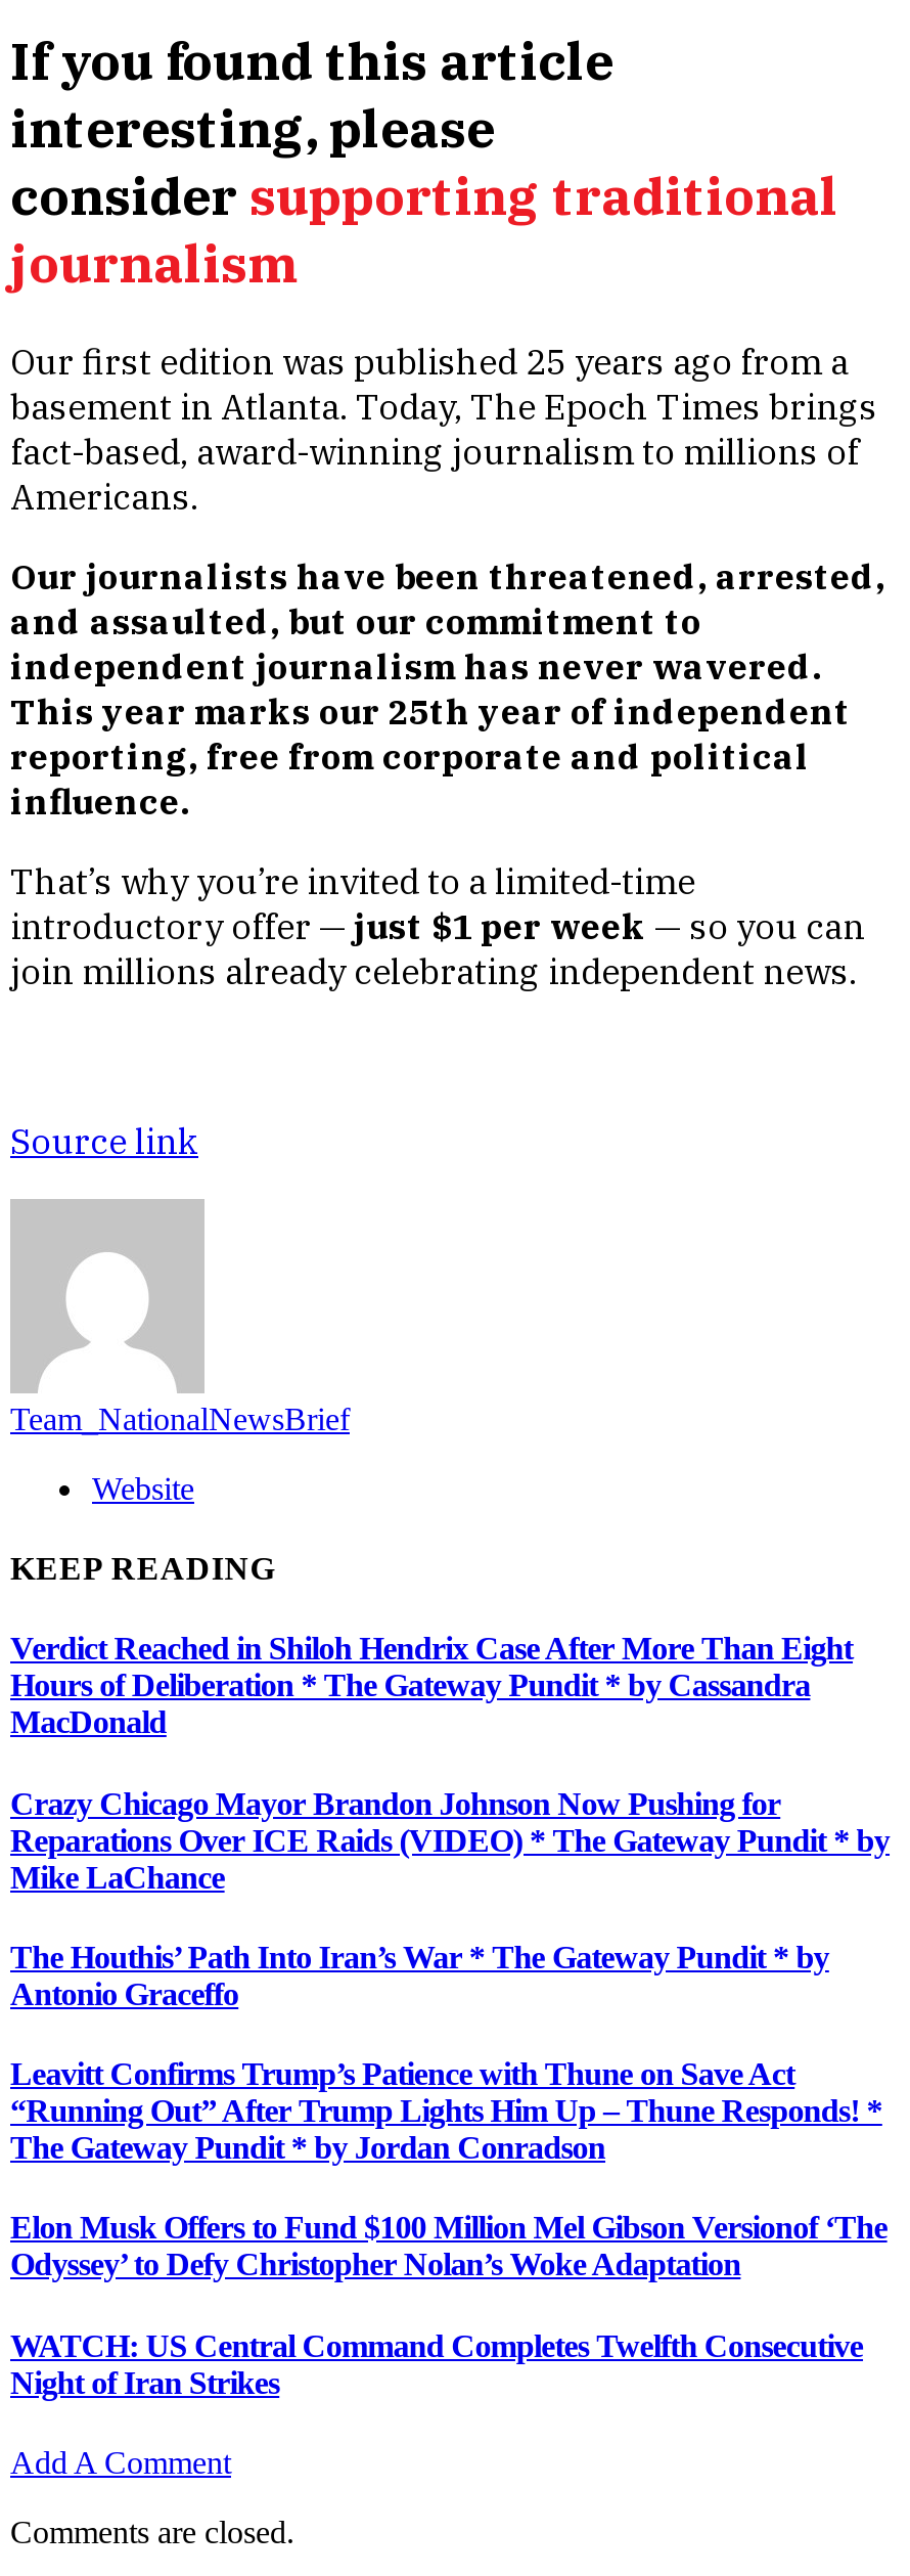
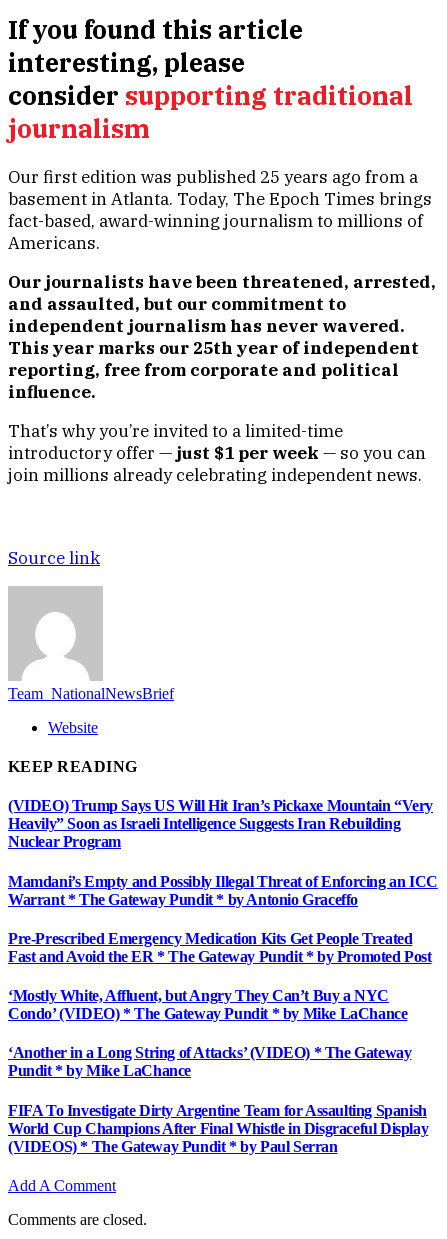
[10,1631,853,1740] Verdict Reached in Shiloh Hendrix Case After More Than Eight | Hours of Deliberation * The Gateway Pundit * by Cassandra | MacDonald -> [8,797,433,850] (VIDEO) Trump Says US Will Hit Iran’s Pickaxe Mountain “Very | Heavily” Soon as Israeli Intelligence Suggests Iran Rebuilding | Nuclear Program
[10,1785,890,1894] Crazy Chicago Mayor Brandon Johnson Now Pushing for | Reparations Over ICE Raids (VIDEO) * The Gateway Pundit * by | Mike LaChance -> [8,872,438,907] Mamdani’s Empty and Possibly Illegal Threat of Enforcing an ICC | Warrant * The Gateway Pundit * by Antonio Graceffo
[10,1939,829,2011] The Houthis’ Path Into Iran’s War * The Gateway Pundit * by | Antonio Graceffo -> [8,930,432,965] Pre-Prescribed Emergency Medication Kits Get People Treated | Fast and Avoid the ER * The Gateway Pundit * by Promoted Post
[10,2057,882,2165] Leavitt Confirms Trump’s Patience with Thune on Save Act | “Running Out” After Trump Lights Him Up – Thune Responds! * | The Gateway Pundit * by Jordan Conradson -> [8,987,407,1022] ‘Mostly White, Affluent, but Angry They Can’t Buy a NYC | Condo’ (VIDEO) * The Gateway Pundit * by Mike LaChance
[10,2210,887,2282] Elon Musk Offers to Fund $100 Million Mel Gibson Versionof ‘The | Odyssey’ to Defy Christopher Nolan’s Woke Adaptation -> [8,1044,411,1079] ‘Another in a Long String of Attacks’ (VIDEO) * The Gateway | Pundit * by Mike LaChance
[10,2328,863,2399] WATCH: US Central Command Completes Twelfth Consecutive | Night of Iran Strikes -> [8,1102,428,1155] FIFA To Investigate Dirty Argentine Team for Assaulting Spanish | World Cup Champions After Final Whistle in Disgraceful Display | (VIDEOS) * The Gateway Pundit * by Paul Serran

